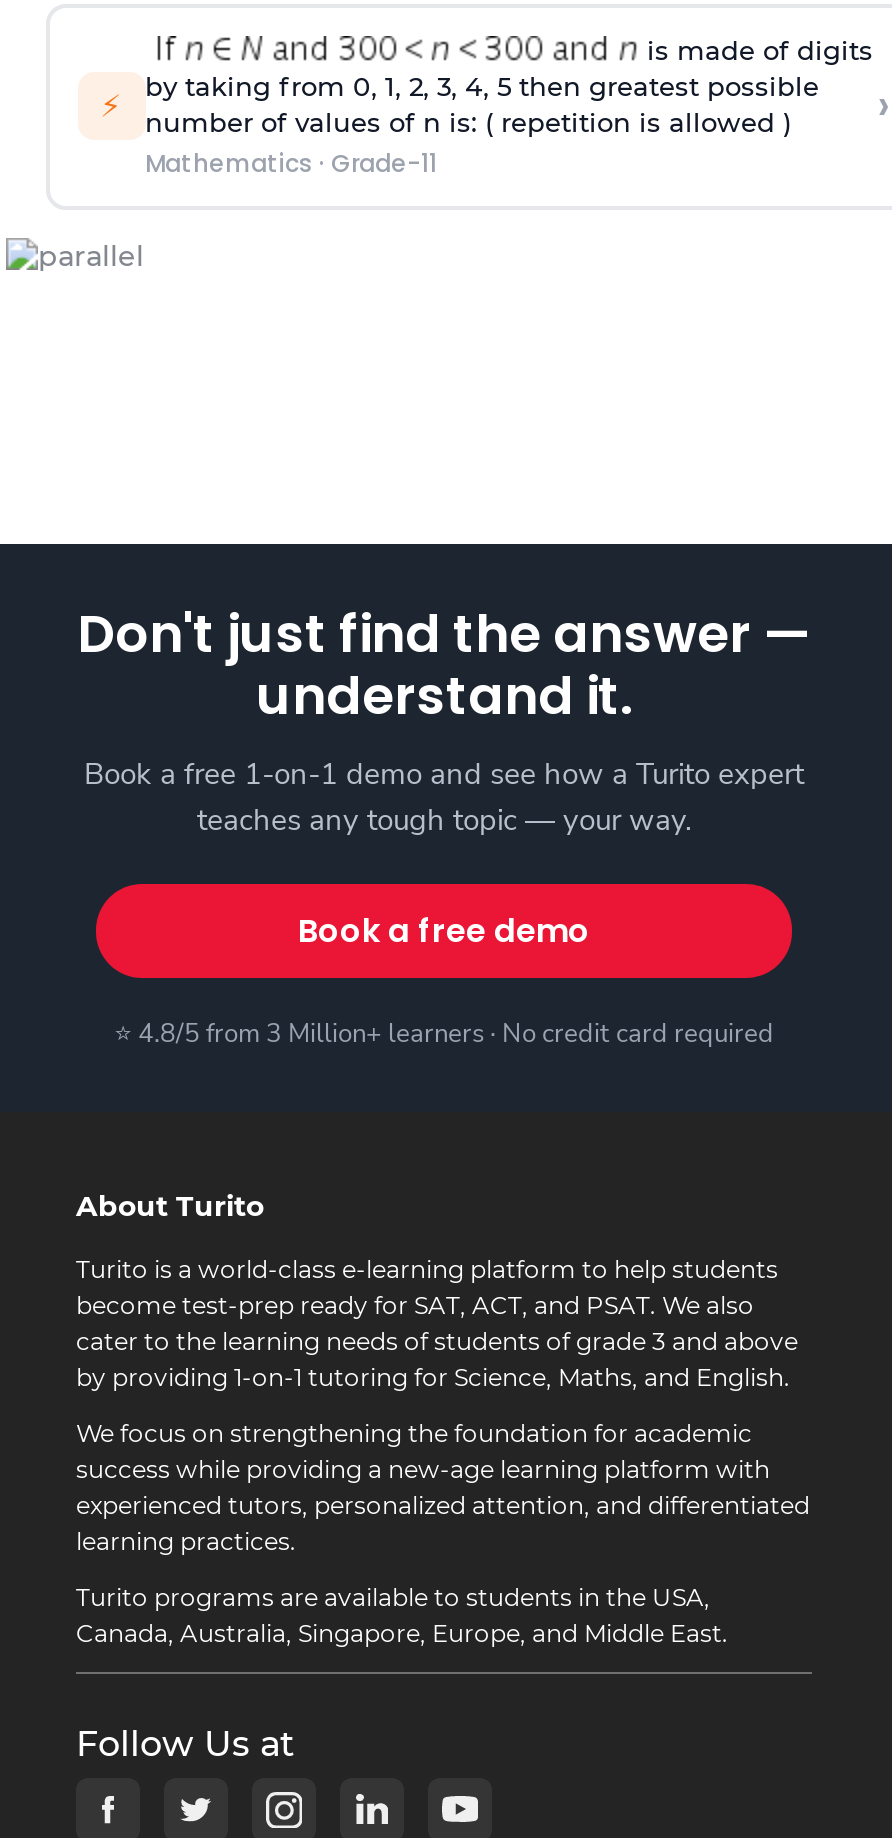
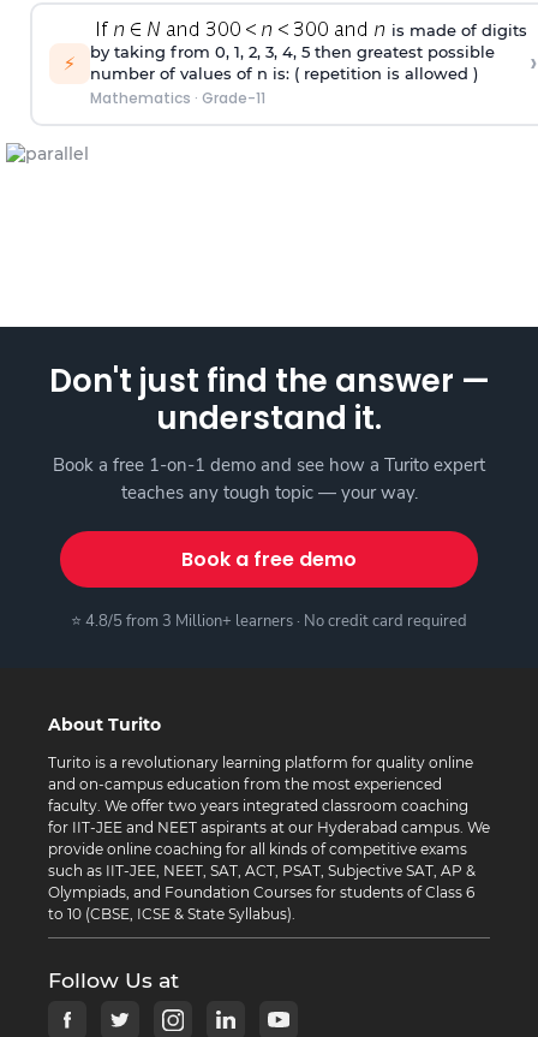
[76,1253,810,1647] Turito is a world-class e-learning platform to help students | become test-prep ready for SAT, ACT, and PSAT. We also | cater to the learning needs of students of grade 3 and above | by providing 1-on-1 tutoring for Science, Maths, and English. | We focus on strengthening the foundation for academic | success while providing a new-age learning platform with | experienced tutors, personalized attention, and differentiated | learning practices. | Turito programs are available to students in the USA, | Canada, Australia, Singapore, Europe, and Middle East. -> [48,753,490,922] Turito is a revolutionary learning platform for quality online | and on-campus education from the most experienced | faculty. We offer two years integrated classroom coaching | for IIT-JEE and NEET aspirants at our Hyderabad campus. We | provide online coaching for all kinds of competitive exams | such as IIT-JEE, NEET, SAT, ACT, PSAT, Subjective SAT, AP & | Olympiads, and Foundation Courses for students of Class 6 | to 10 (CBSE, ICSE & State Syllabus).

